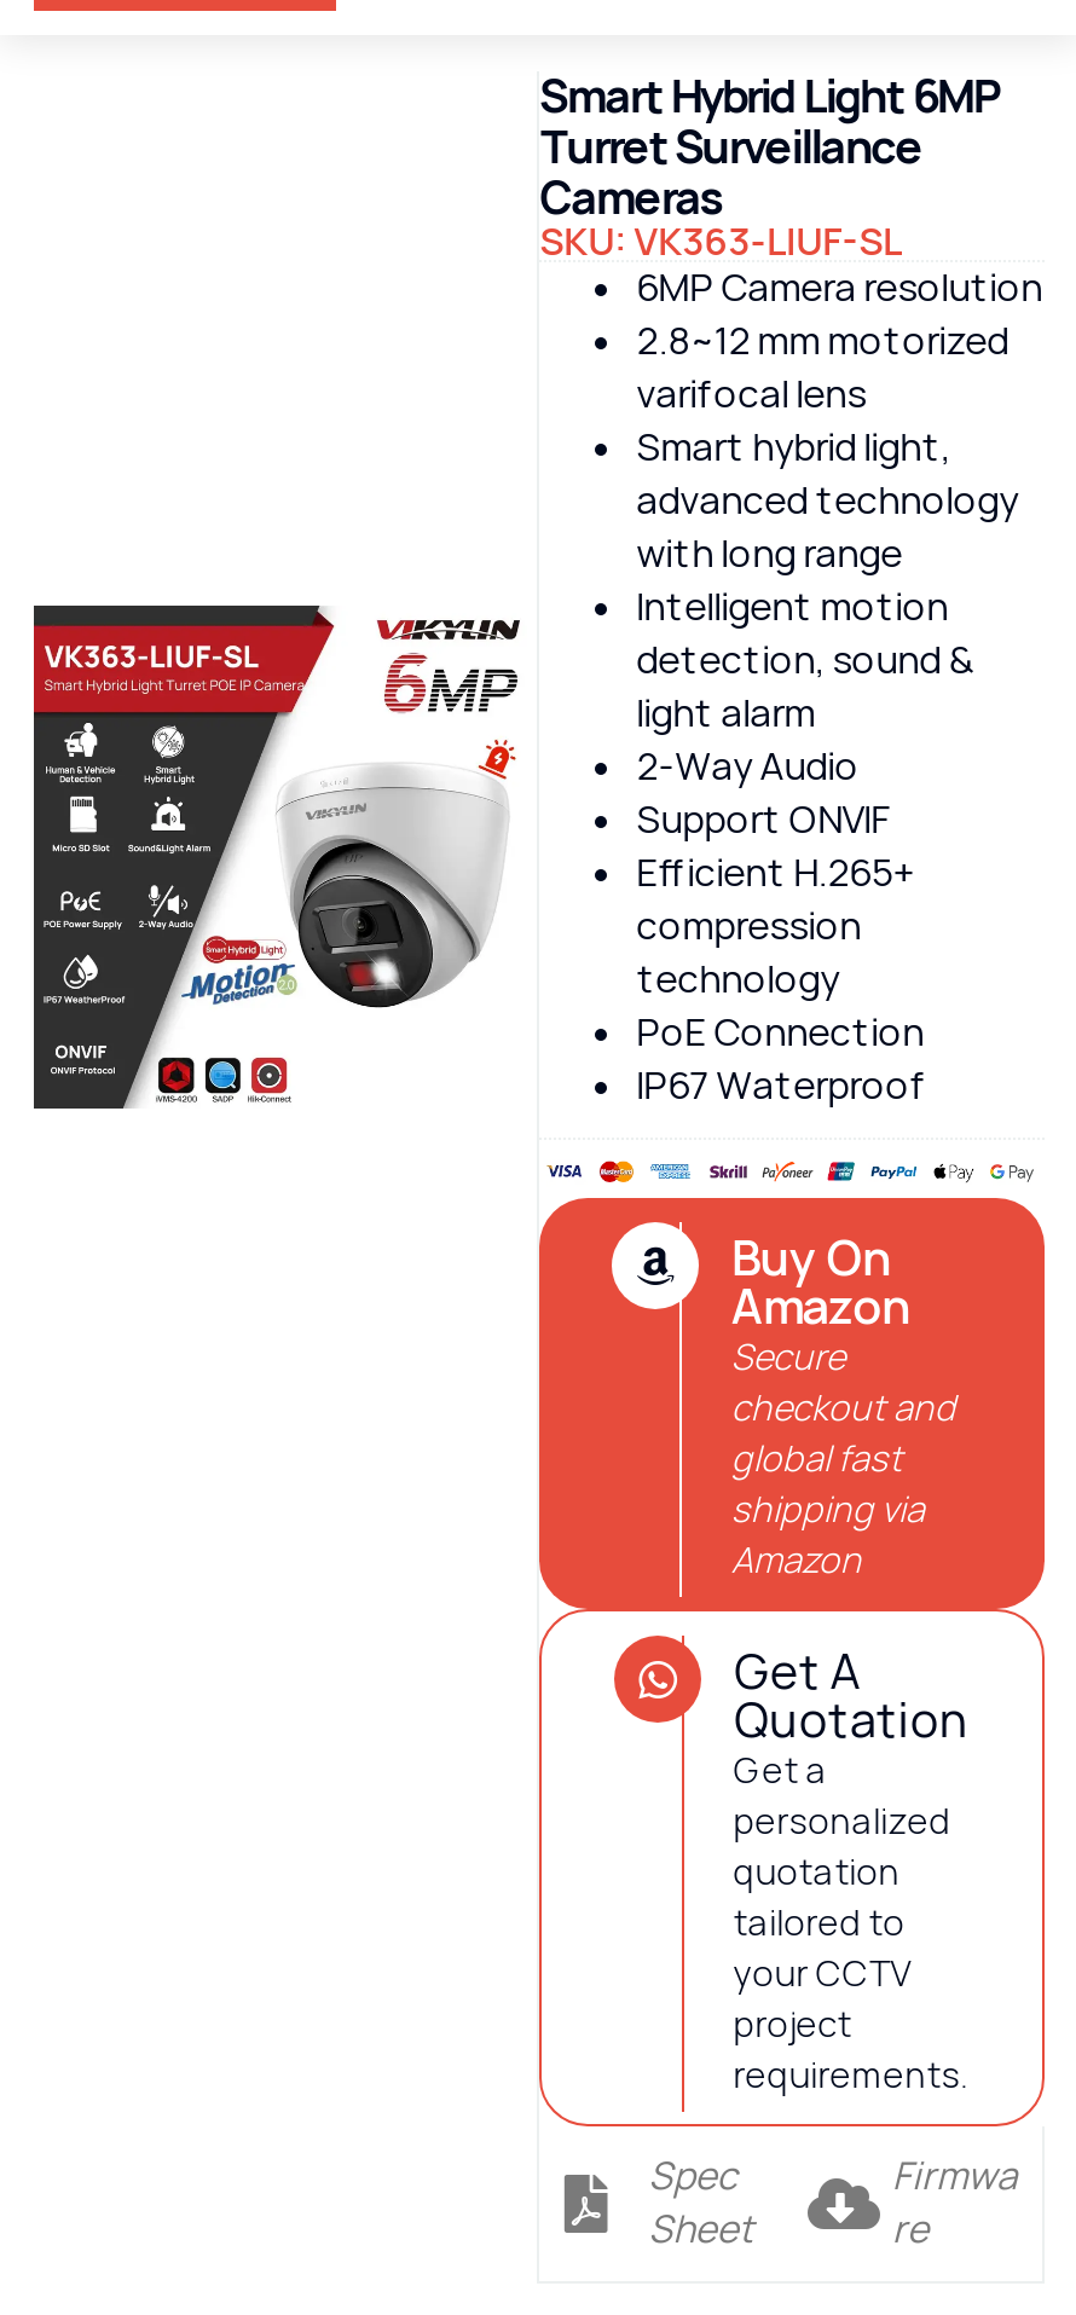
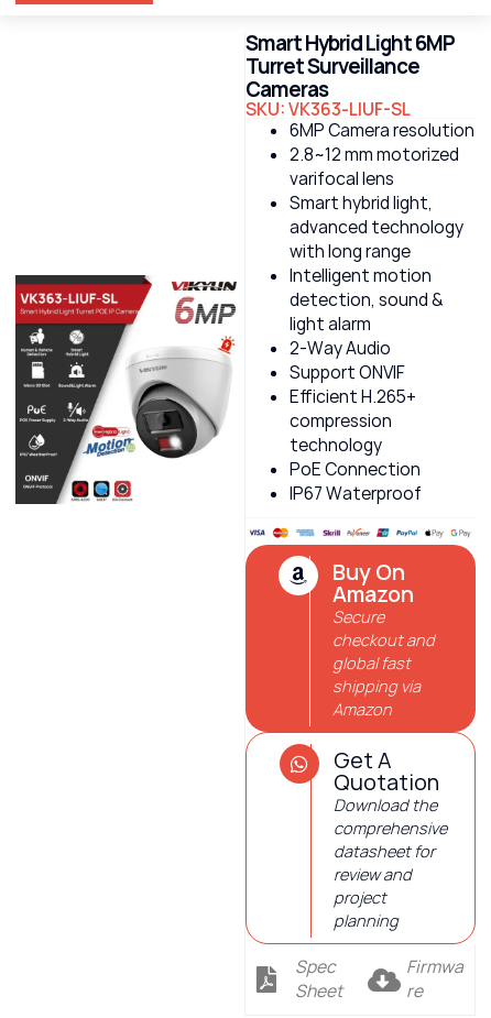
[733,1746,951,1995] Get a | personalized | quotation | tailored to | your CCTV -> [334,794,447,885] Download the | comprehensive | datasheet for | review and
[733,2051,968,2097] requirements. -> [334,910,399,931] planning

